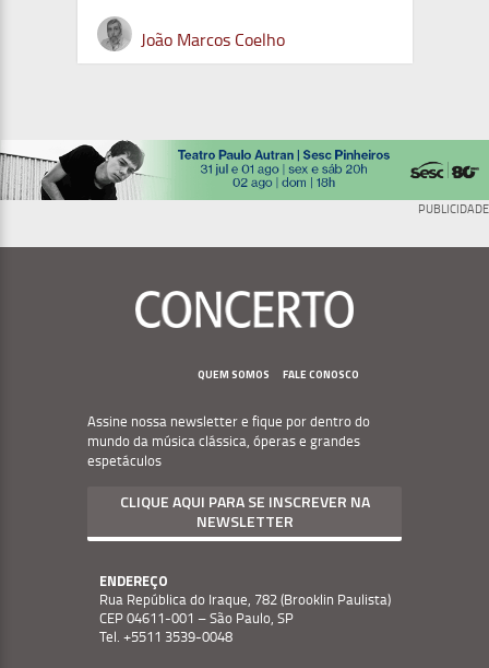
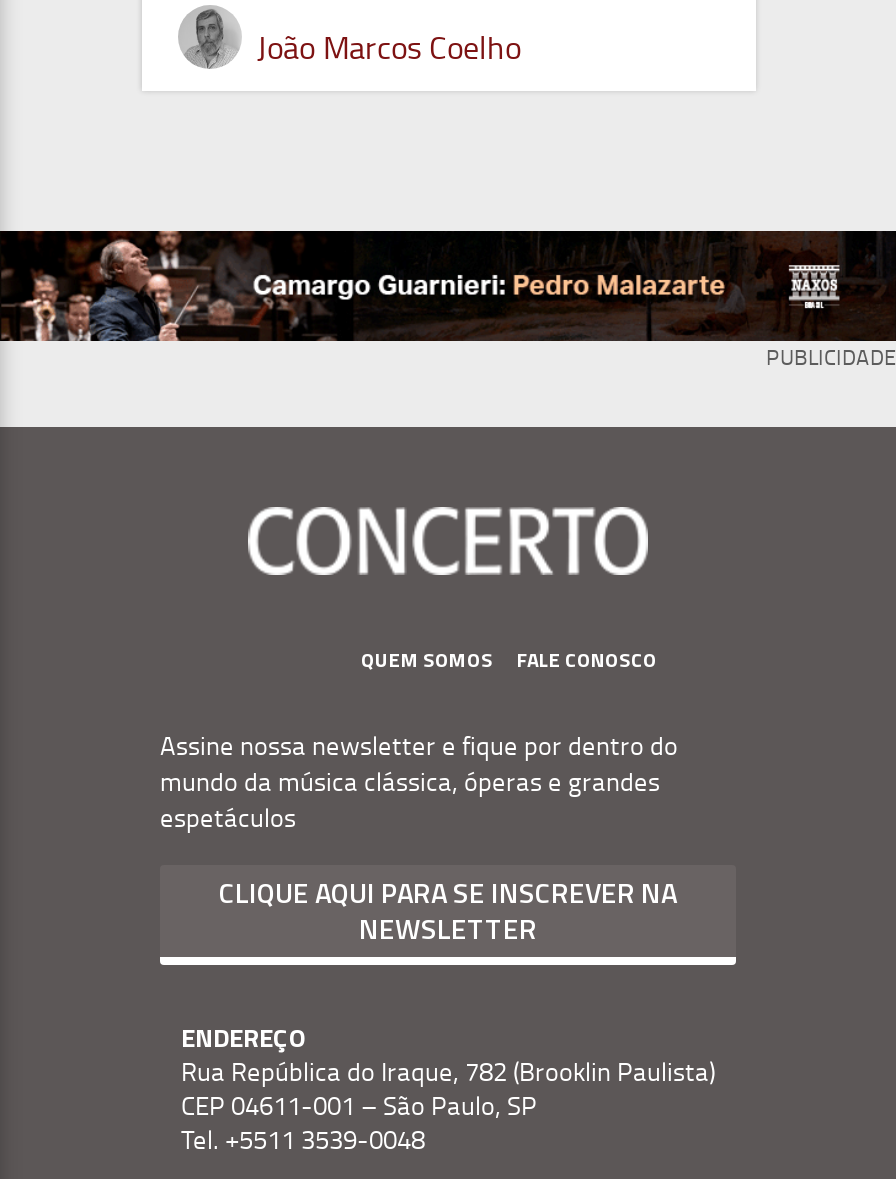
[3,140,486,201] [image] -> [6,229,890,343] [image]

